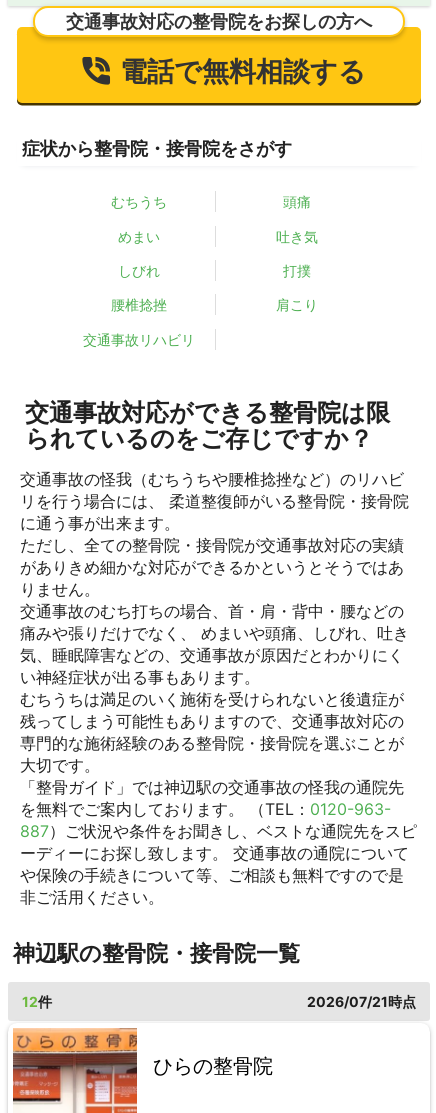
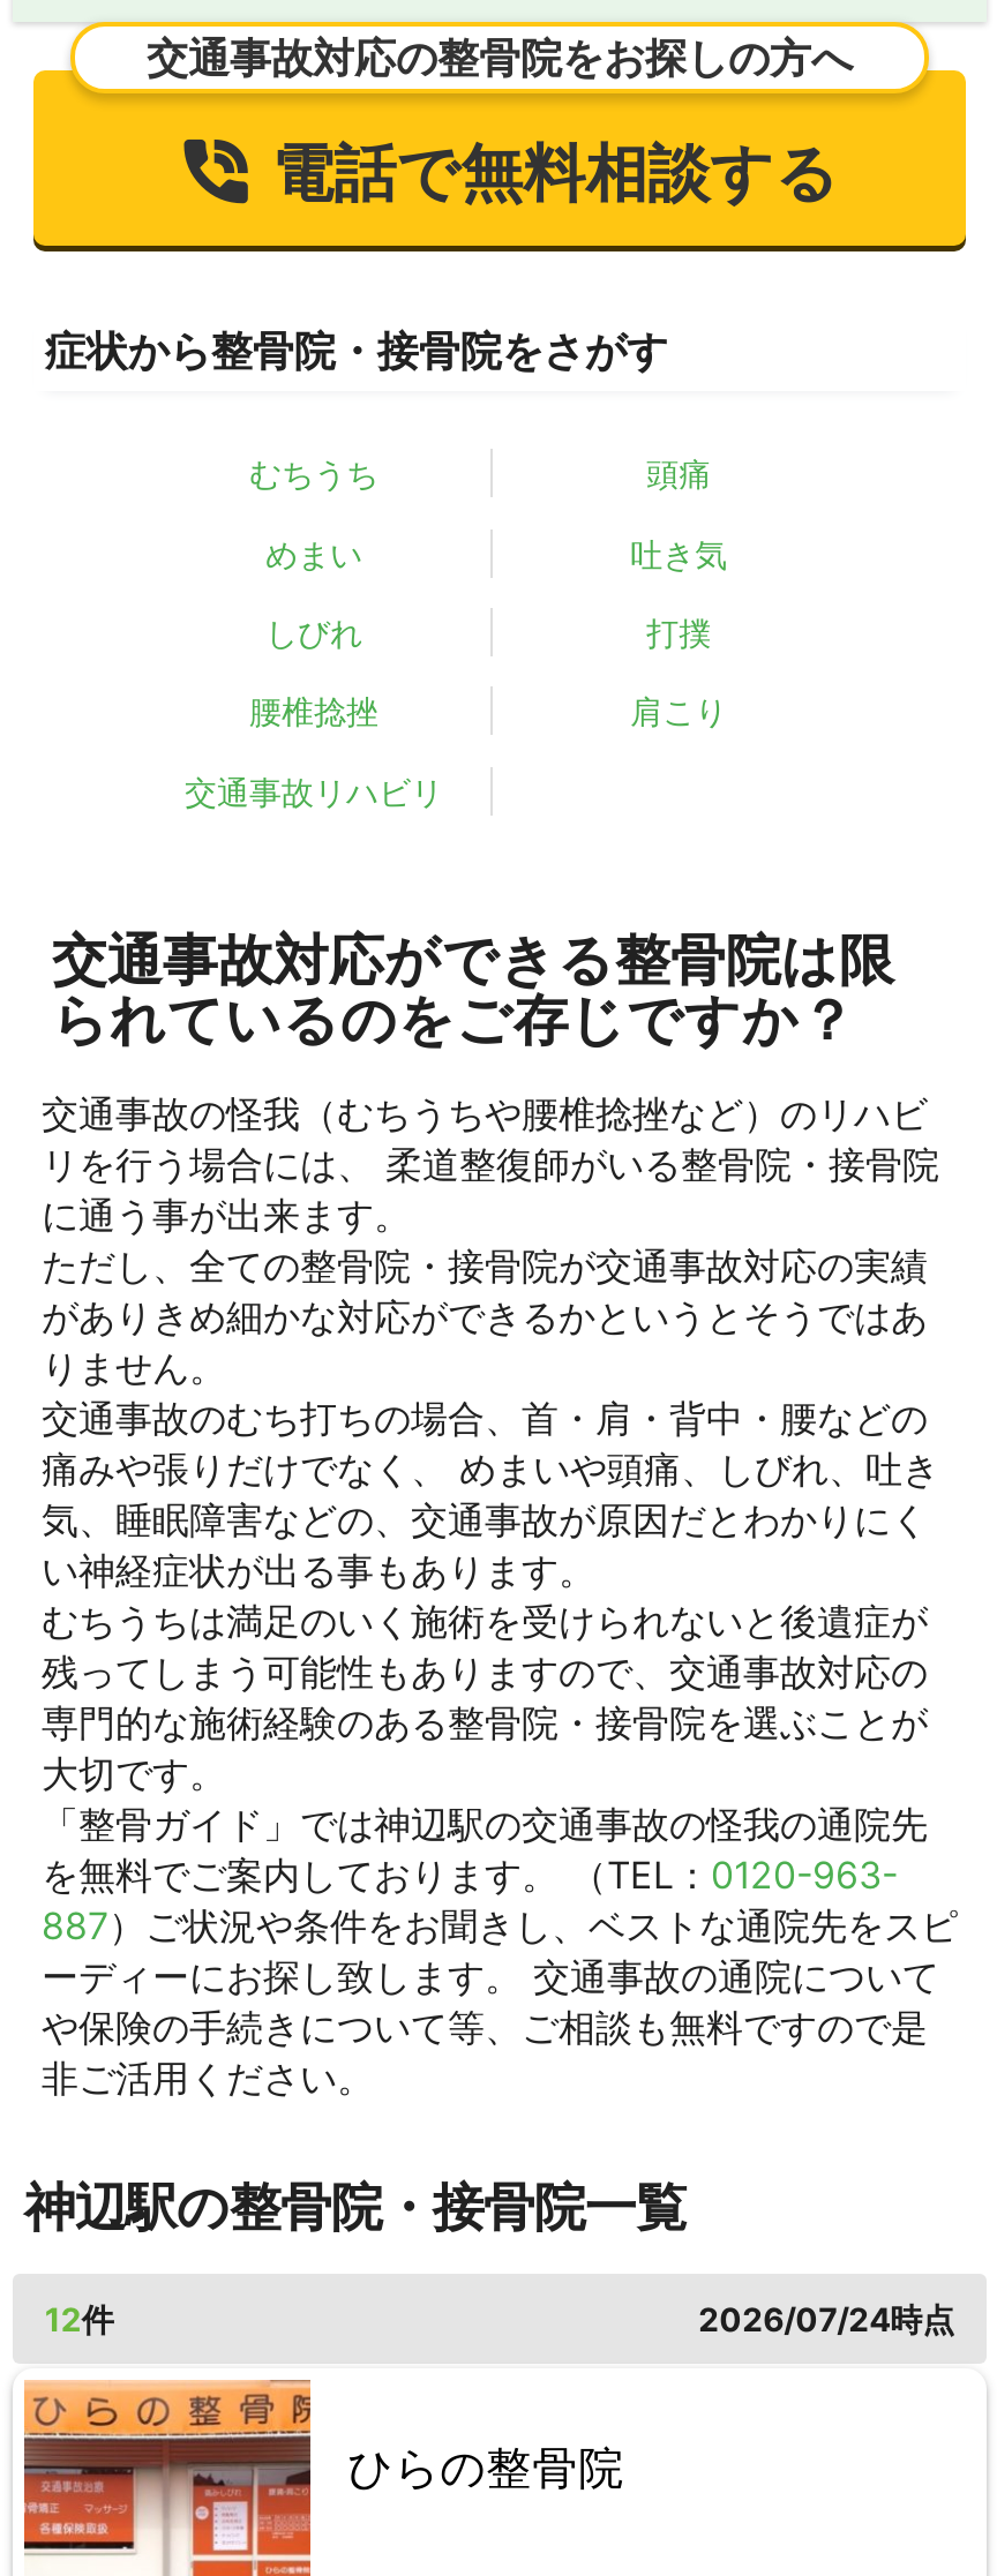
[307,993,416,1010] 2026/07/21時点 -> [698,2299,955,2338] 2026/07/24時点

